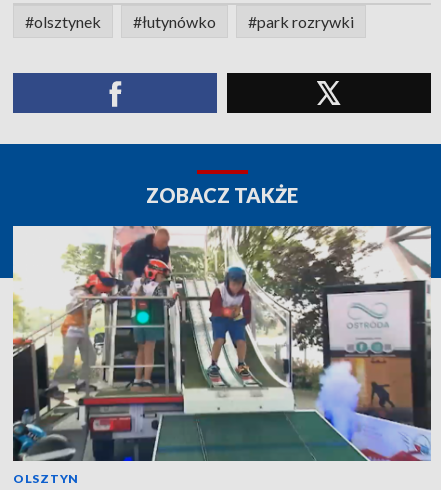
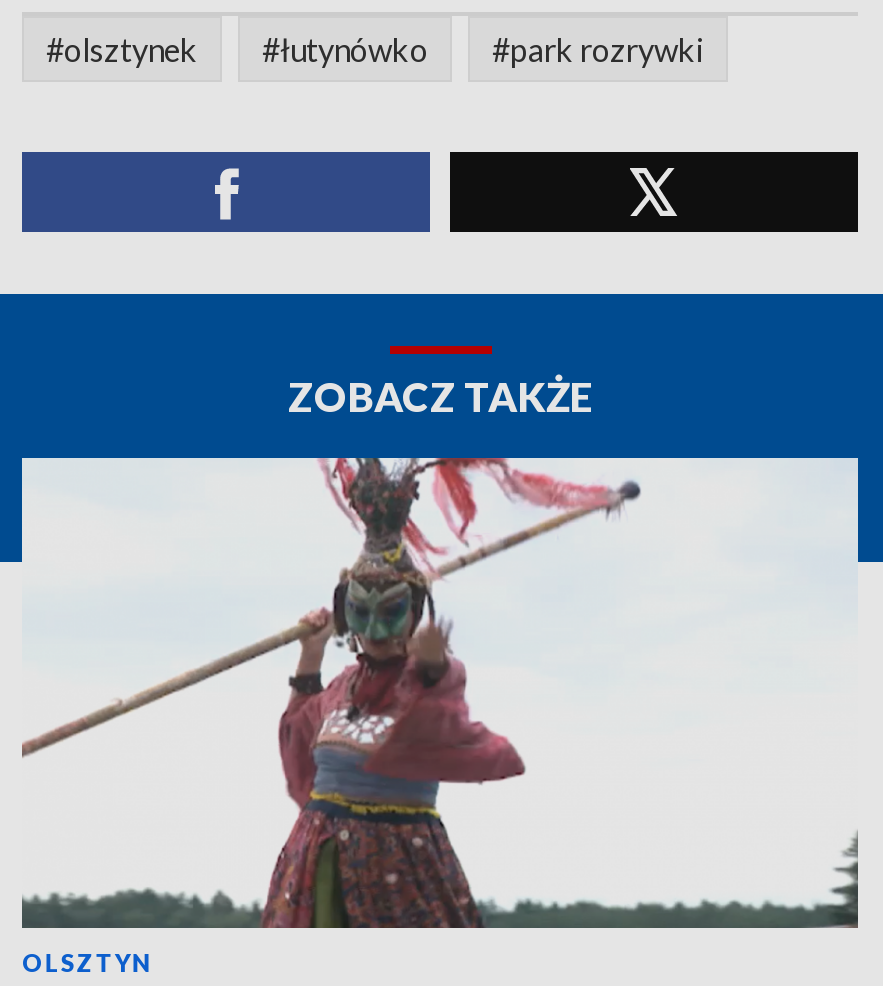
[12,225,432,462] [image] -> [20,456,860,930] [image]

